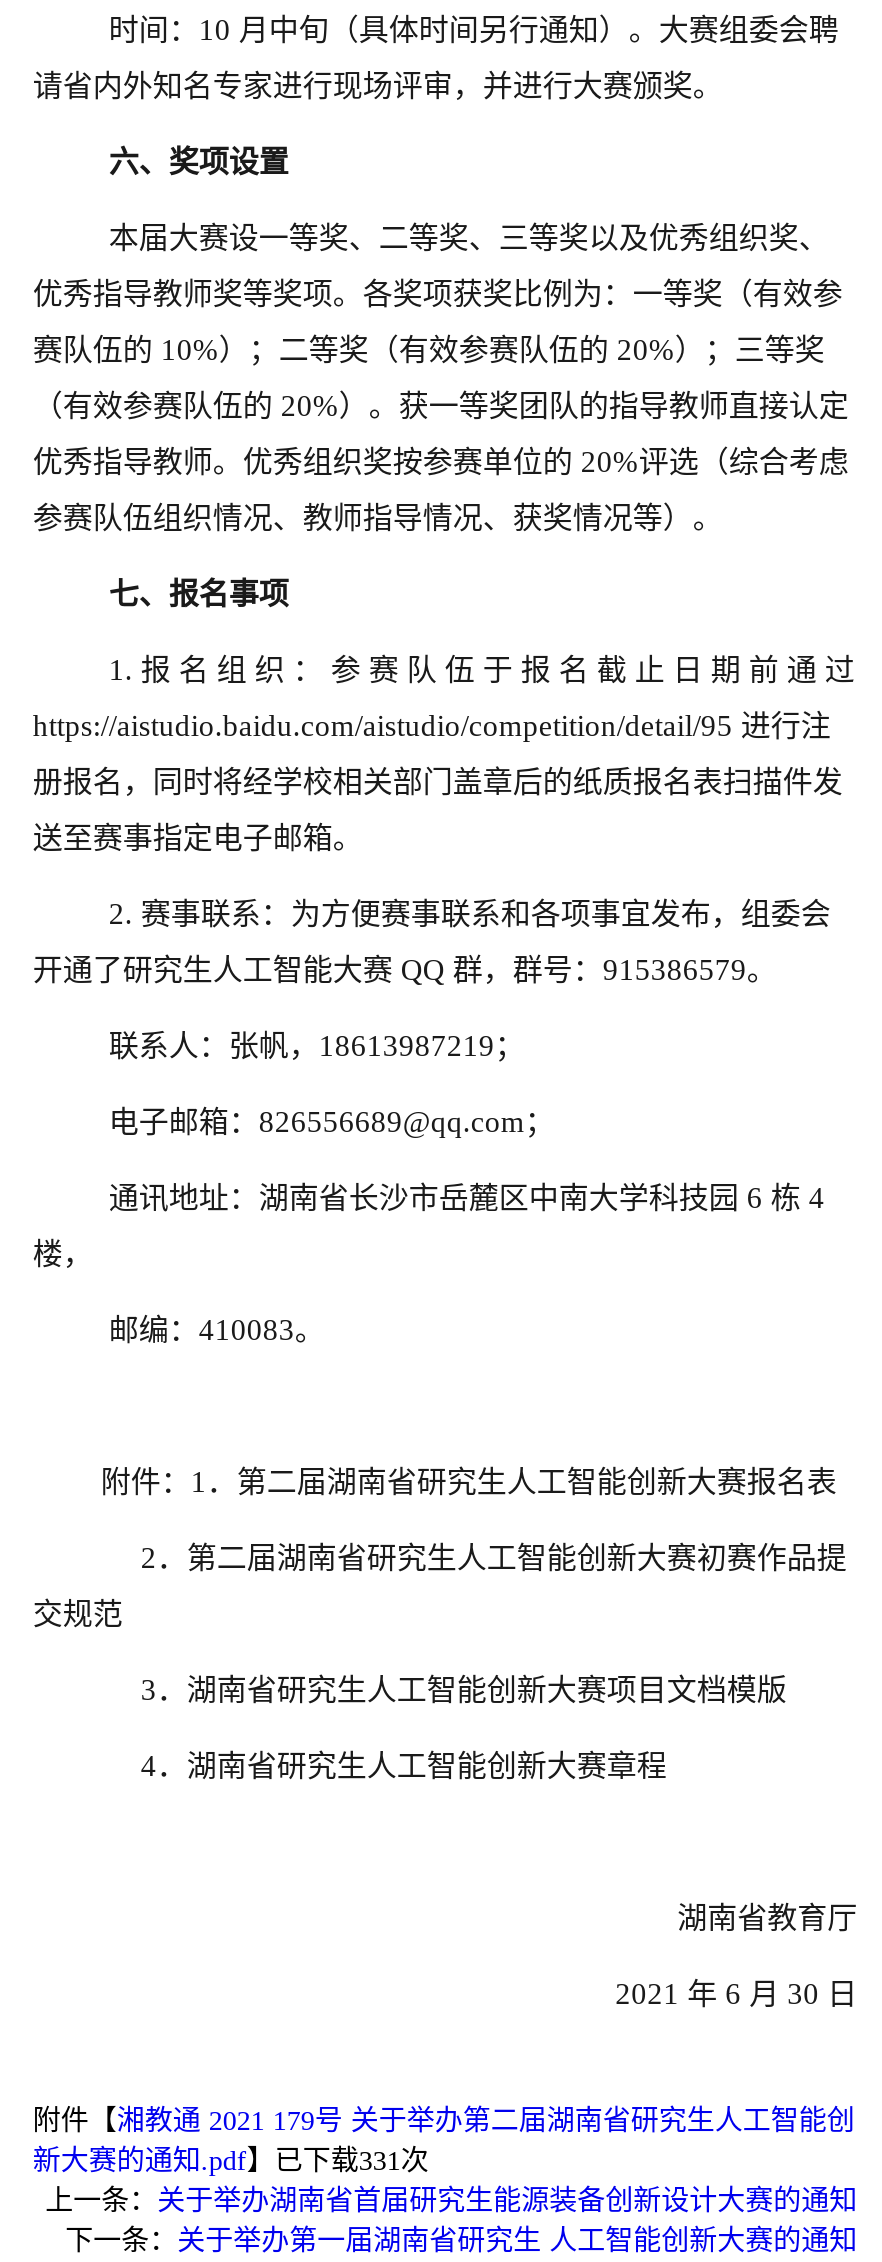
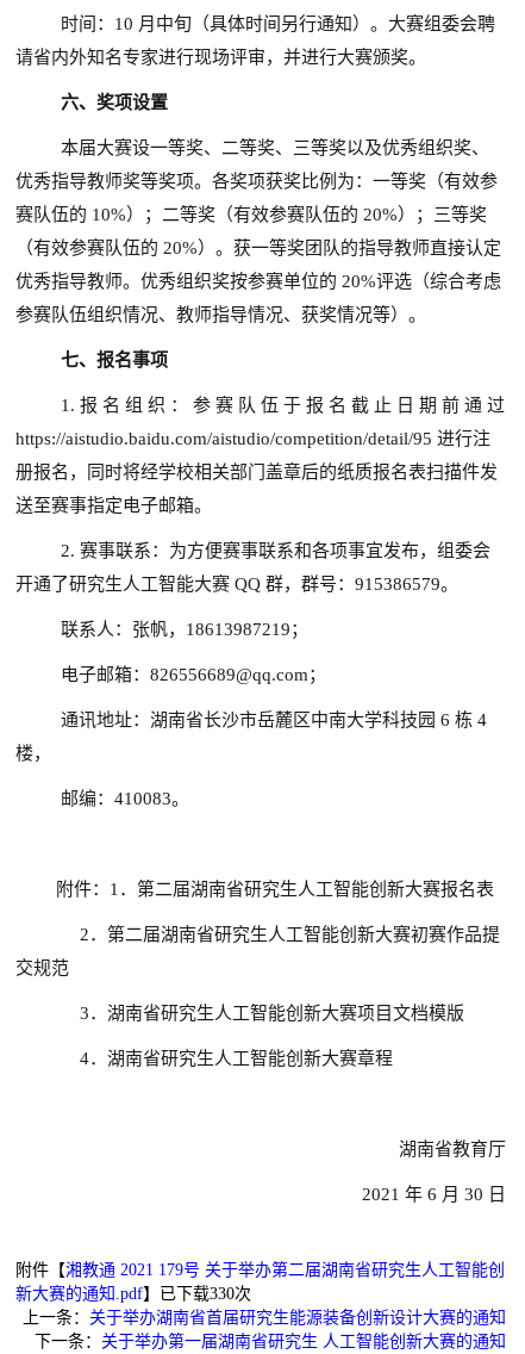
[33,2146,429,2176] 新大赛的通知.pdf】已下载331次 -> [15,1285,251,1303] 新大赛的通知.pdf】已下载330次

